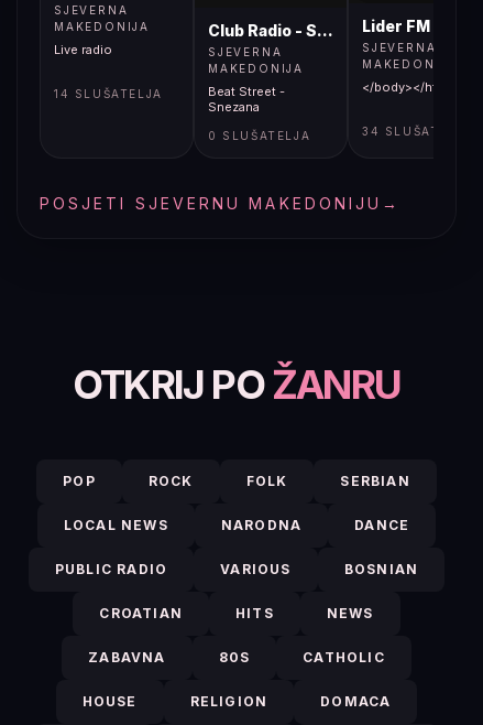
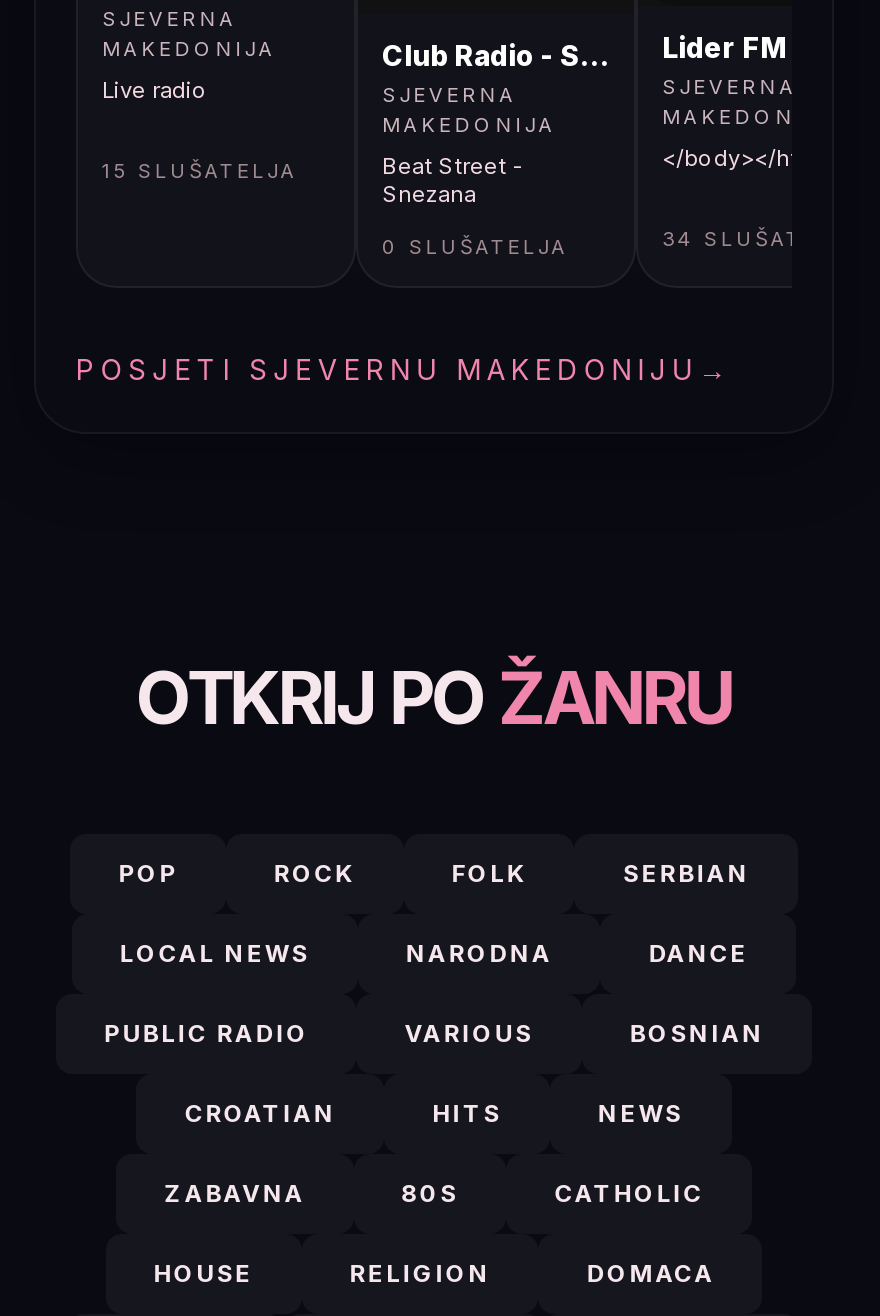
[54,87,163,101] 14 SLUŠATELJA -> [102,159,298,183] 15 SLUŠATELJA

